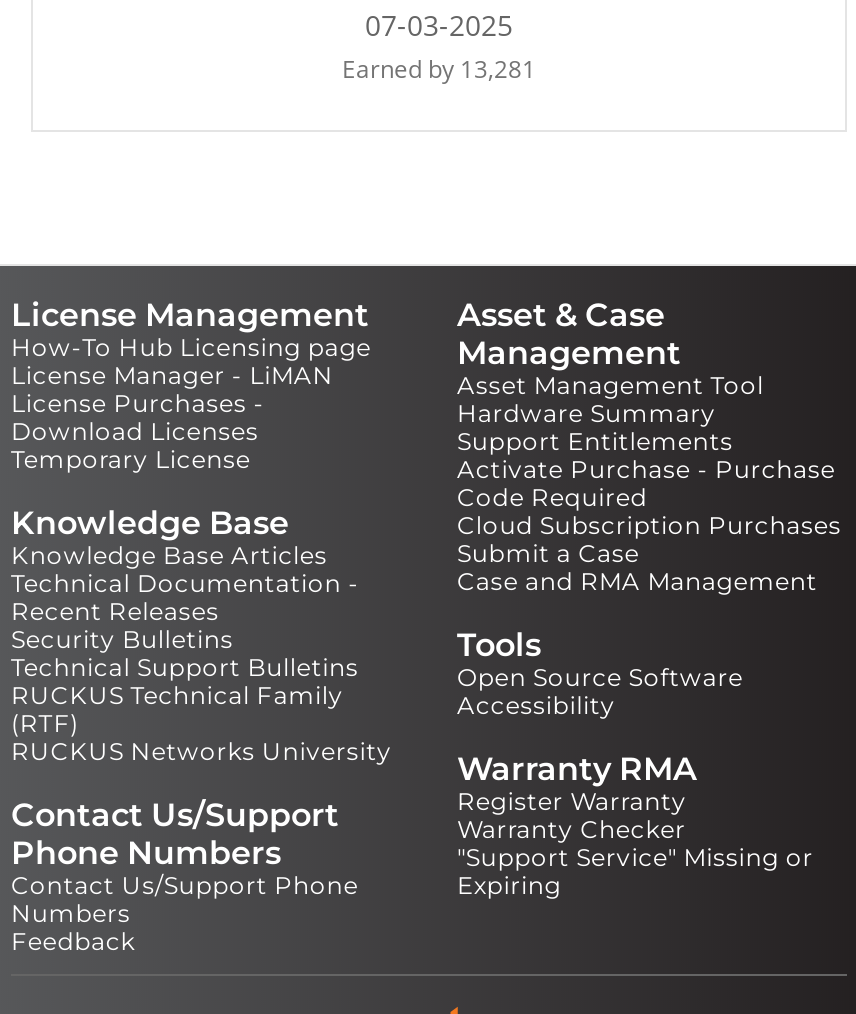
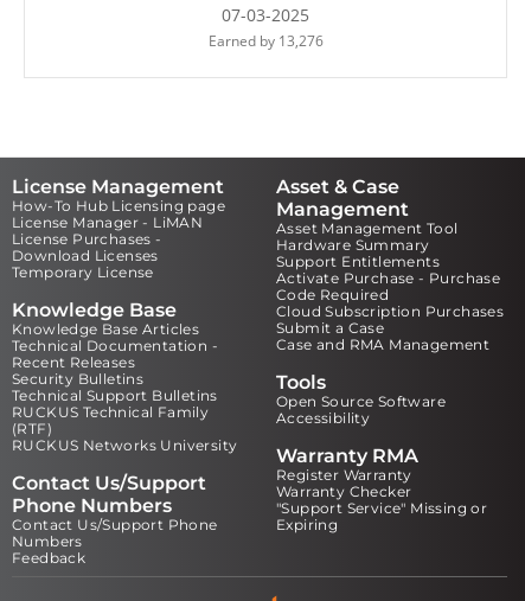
[342,52,536,86] Earned by 13,281 -> [208,31,323,51] Earned by 13,276

